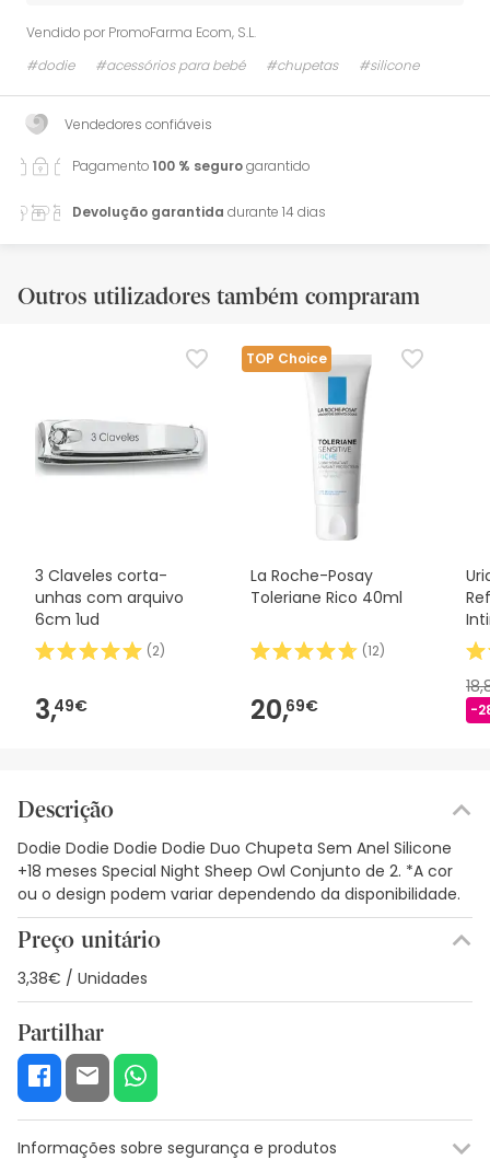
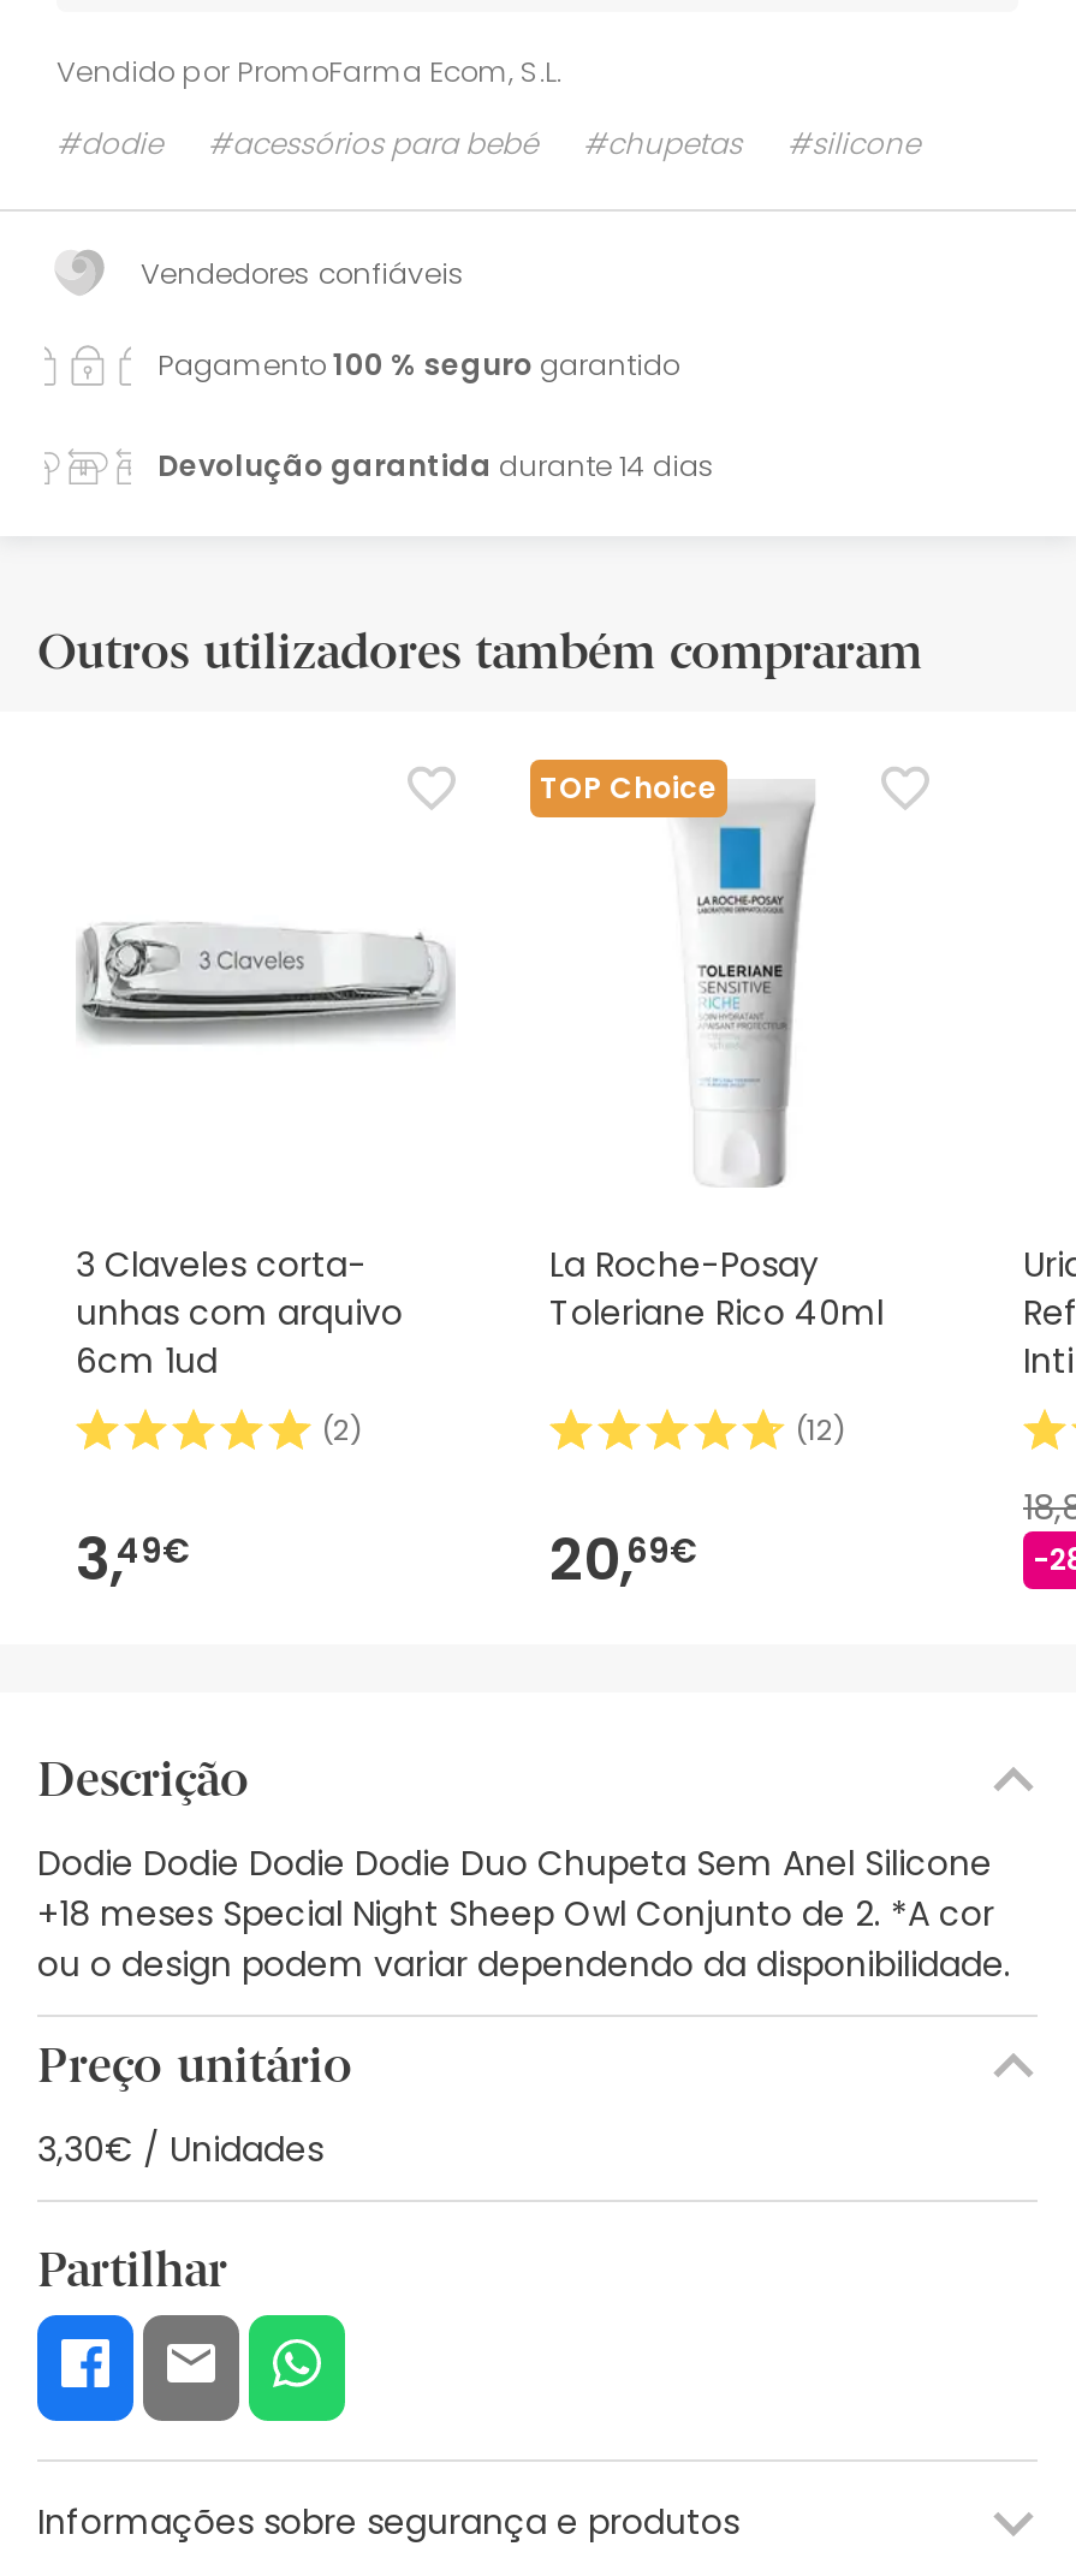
[17,967,148,989] 3,38€ / Unidades -> [37,2125,323,2173] 3,30€ / Unidades

